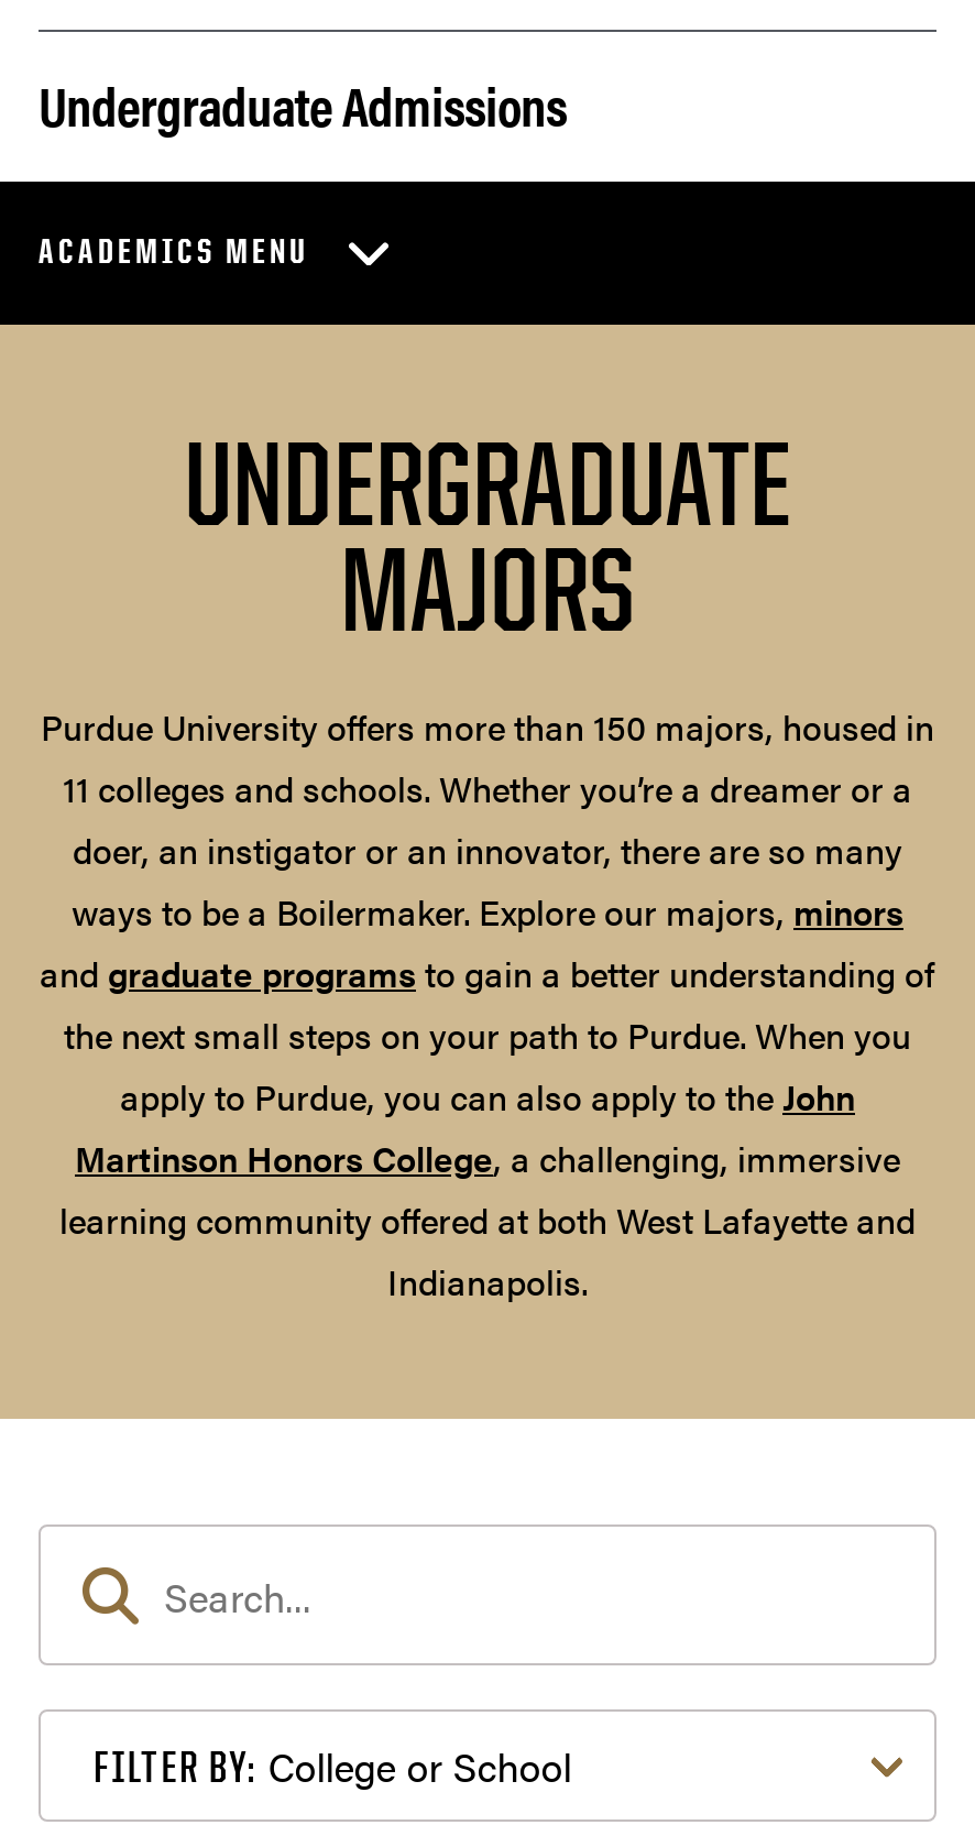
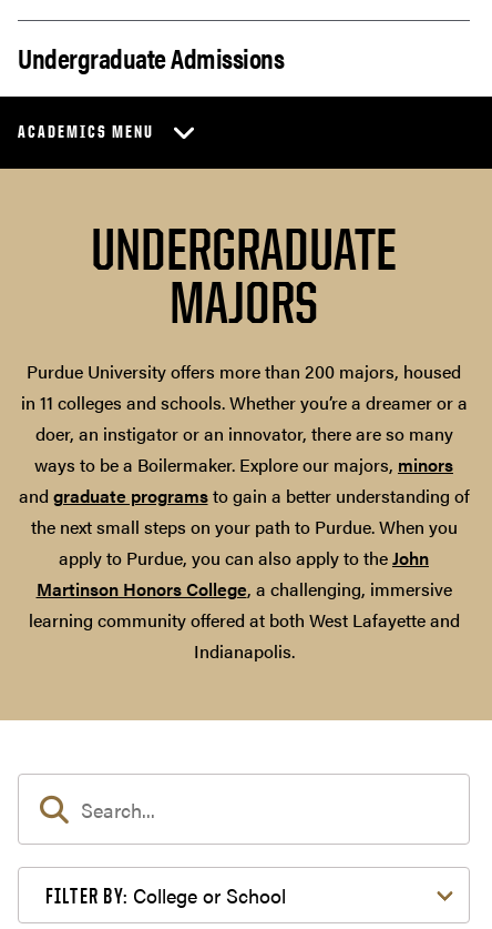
[41,702,934,814] Purdue University offers more than 150 majors, housed in | 11 colleges and schools. Whether you’re a dreamer or a -> [20,359,467,415] Purdue University offers more than 200 majors, housed | in 11 colleges and schools. Whether you’re a dreamer or a

